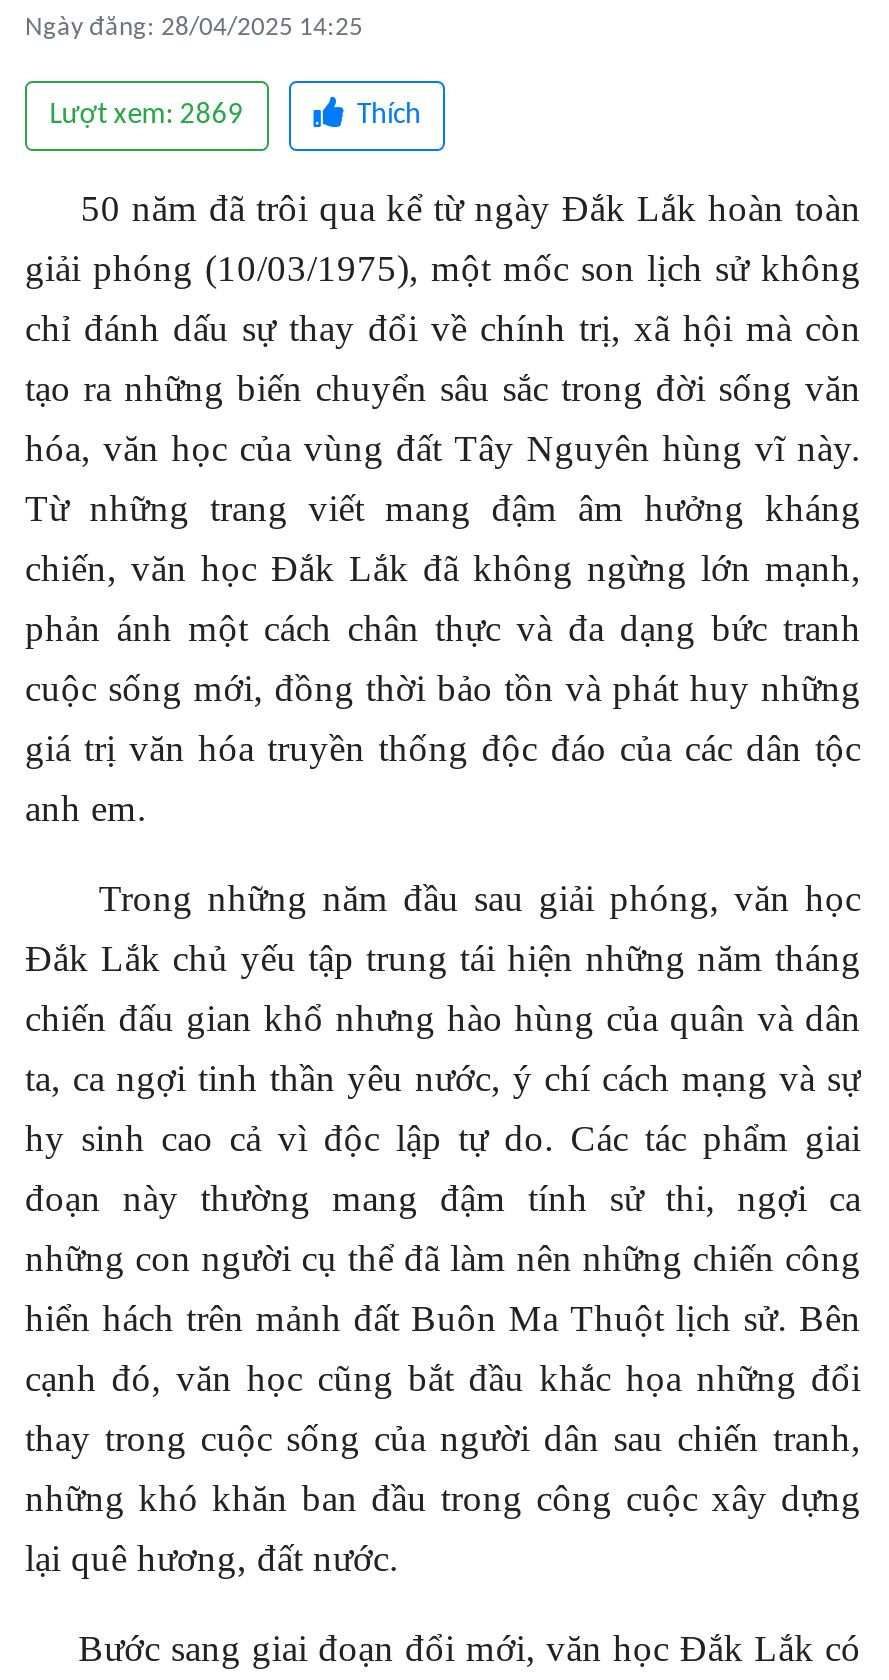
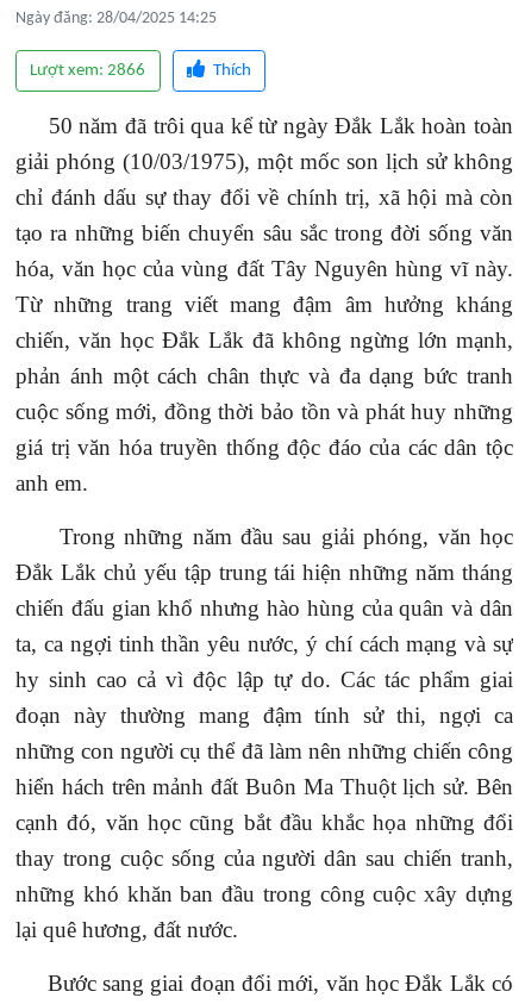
[49,100,243,130] Lượt xem: 2869 -> [30,61,145,79] Lượt xem: 2866

